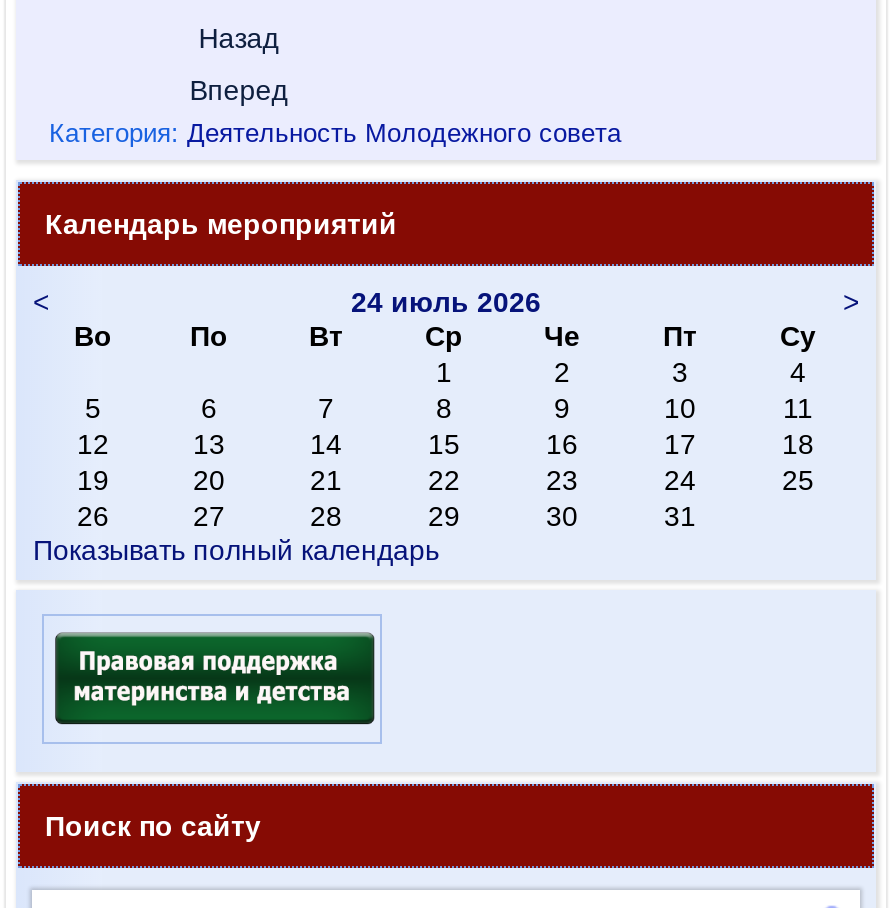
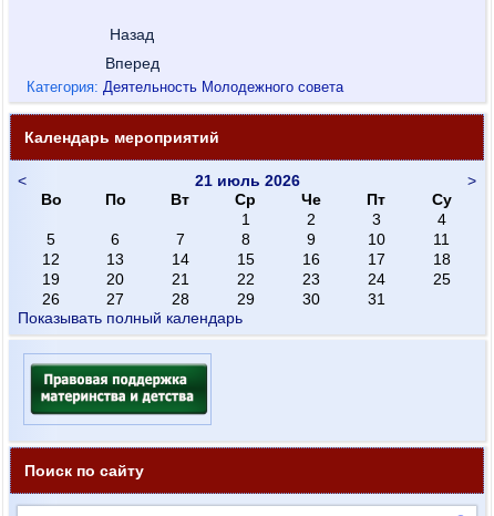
[351,286,541,318] 24 июль 2026 -> [194,171,300,189] 21 июль 2026

